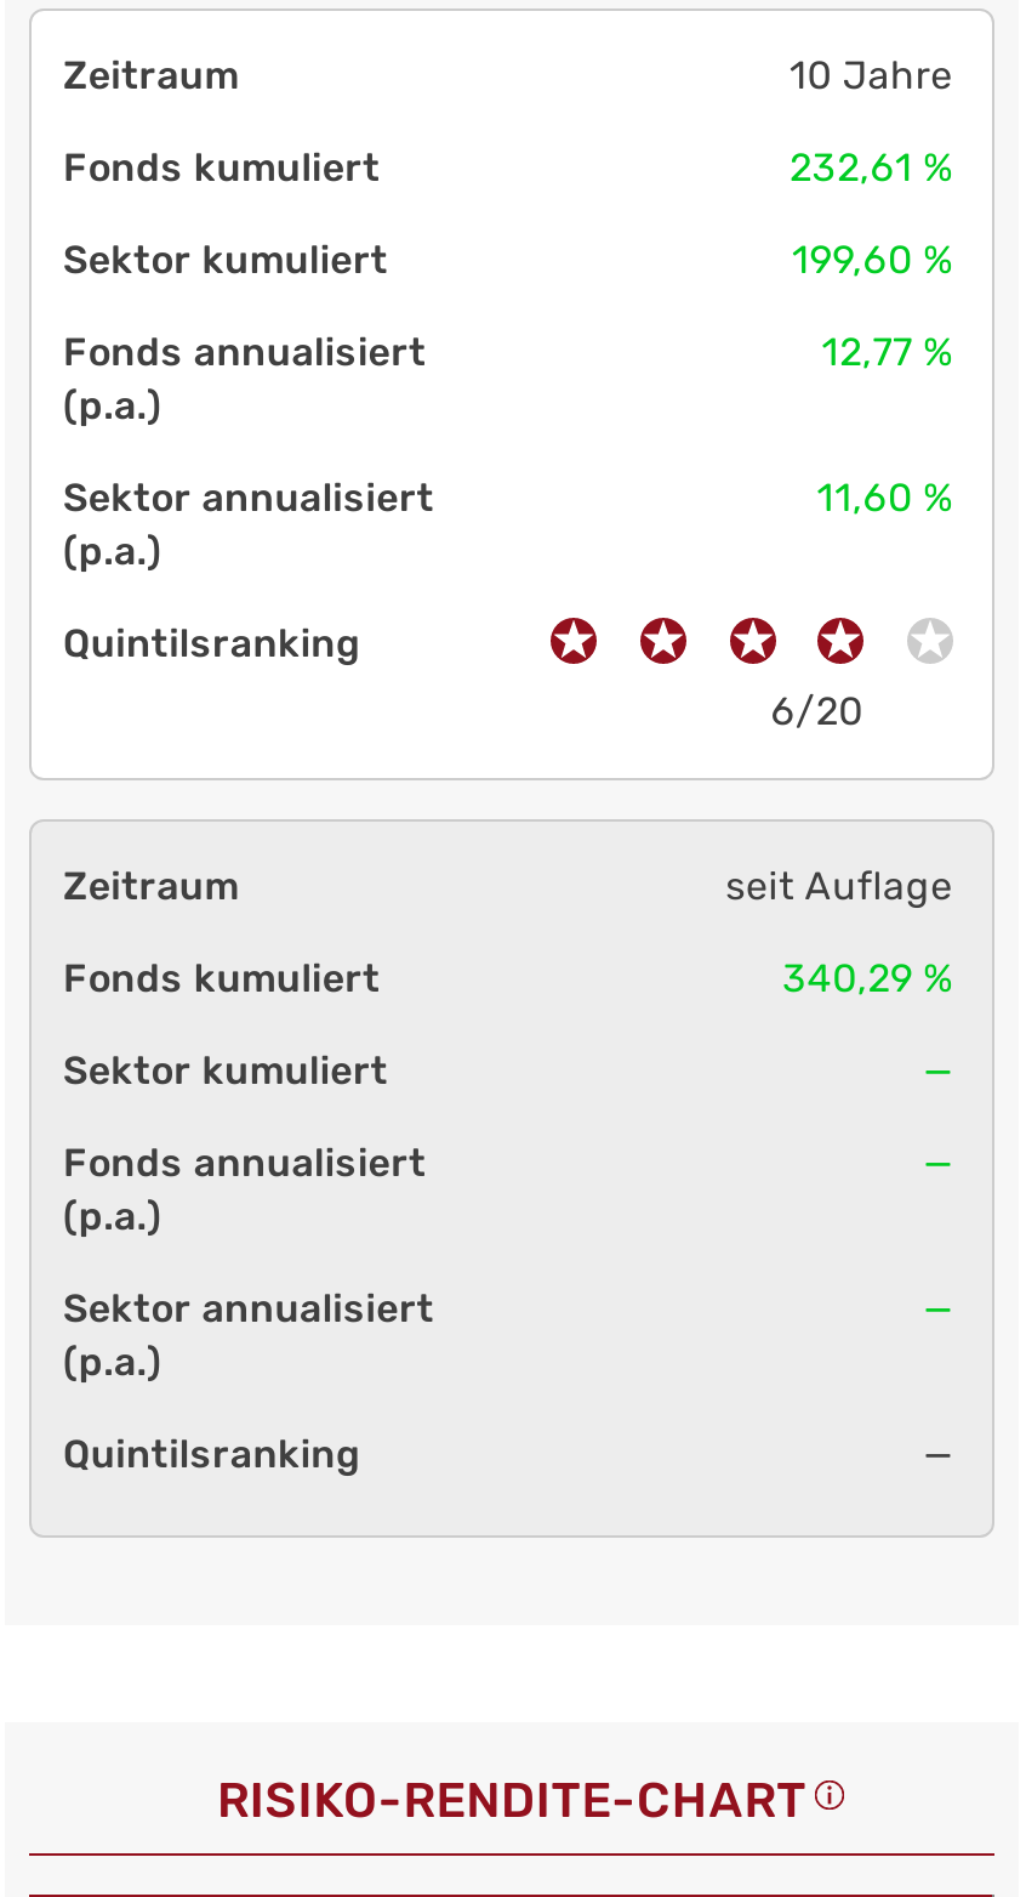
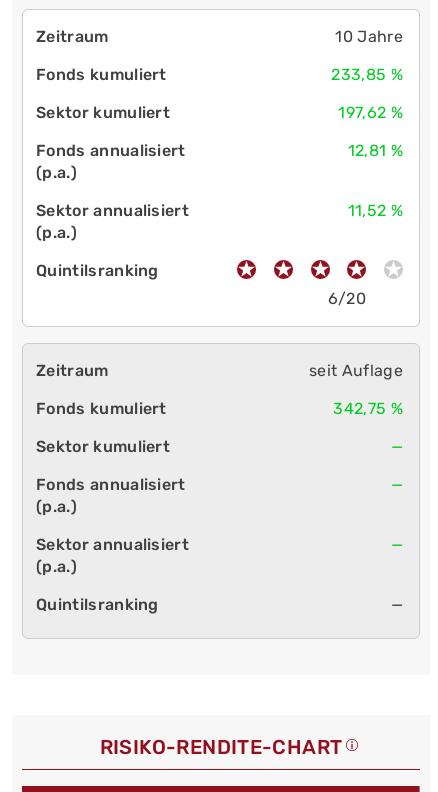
[789,144,953,190] 232,61 % -> [331,65,403,84] 233,85 %
[792,236,953,282] 199,60 % -> [338,103,403,122] 197,62 %
[822,328,953,374] 12,77 % -> [348,141,403,160] 12,81 %
[817,474,953,520] 11,60 % -> [348,201,403,220] 11,52 %
[782,954,953,1001] 340,29 % -> [333,399,403,418] 342,75 %

